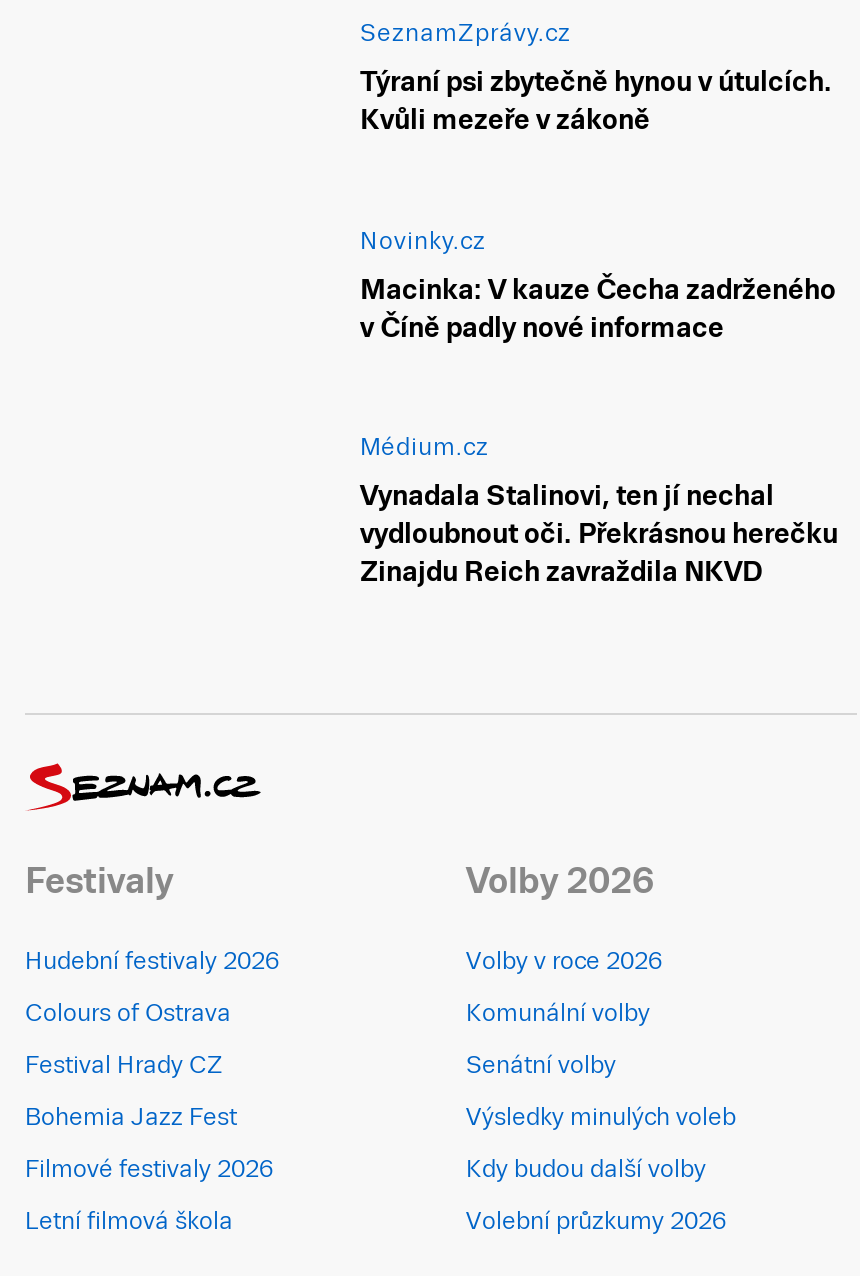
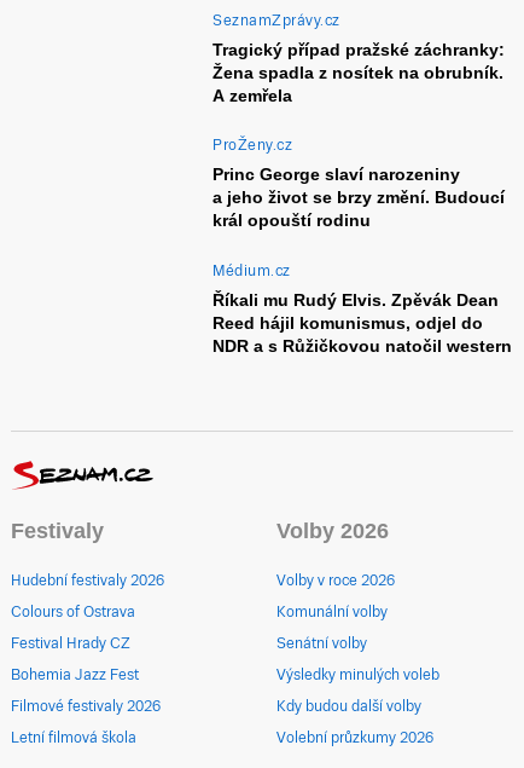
[360,66,832,136] Týraní psi zbytečně hynou v útulcích. | Kvůli mezeře v zákoně -> [213,40,505,105] Tragický případ pražské záchranky: | Žena spadla z nosítek na obrubník. | A zemřela
[360,227,486,255] Novinky.cz -> [213,137,293,154] ProŽeny.cz
[360,273,836,343] Macinka: V kauze Čecha zadrženého | v Číně padly nové informace -> [213,165,505,230] Princ George slaví narozeniny | a jeho život se brzy změní. Budoucí | král opouští rodinu
[360,480,838,588] Vynadala Stalinovi, ten jí nechal | vydloubnout oči. Překrásnou herečku | Zinajdu Reich zavraždila NKVD -> [213,290,513,355] Říkali mu Rudý Elvis. Zpěvák Dean | Reed hájil komunismus, odjel do | NDR a s Růžičkovou natočil western

